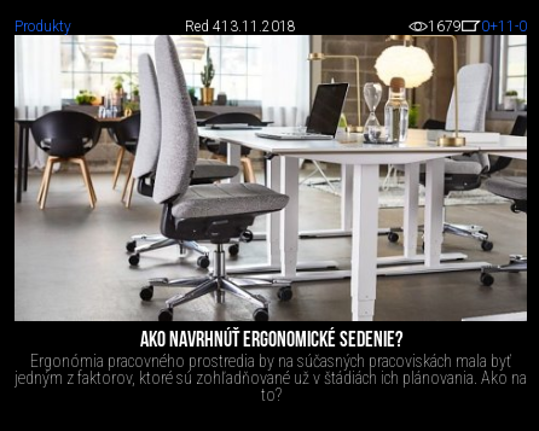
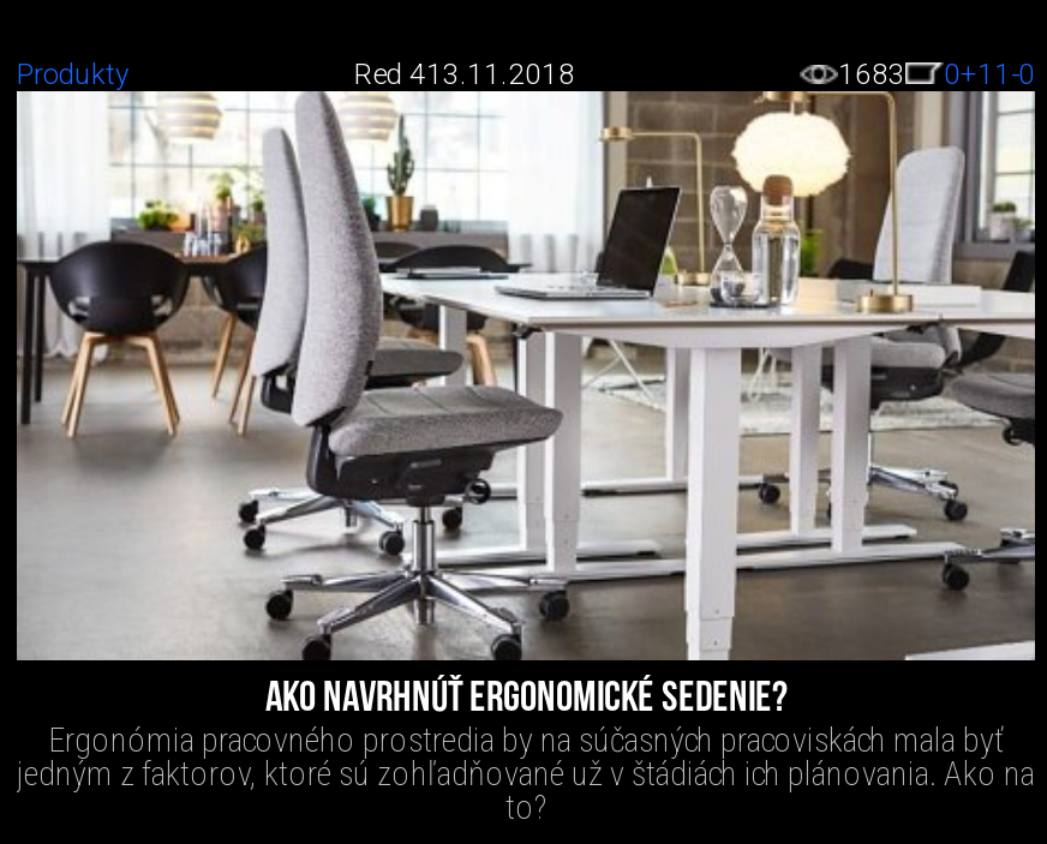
[428,18,527,35] 1679 0+11 -0 -> [838,57,1035,91] 1683 0+11 -0

